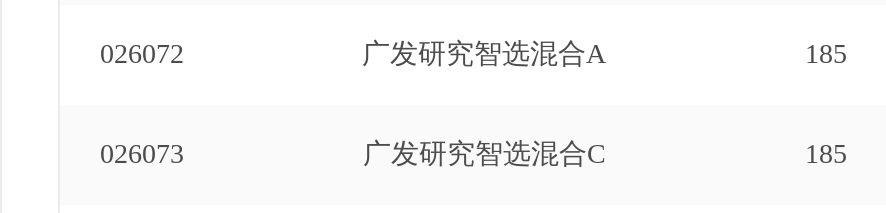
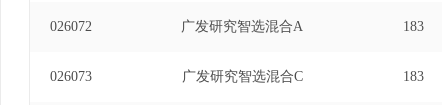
[805,39,847,69] 185 -> [402,19,423,34] 183
[805,139,847,169] 185 -> [402,69,423,84] 183

